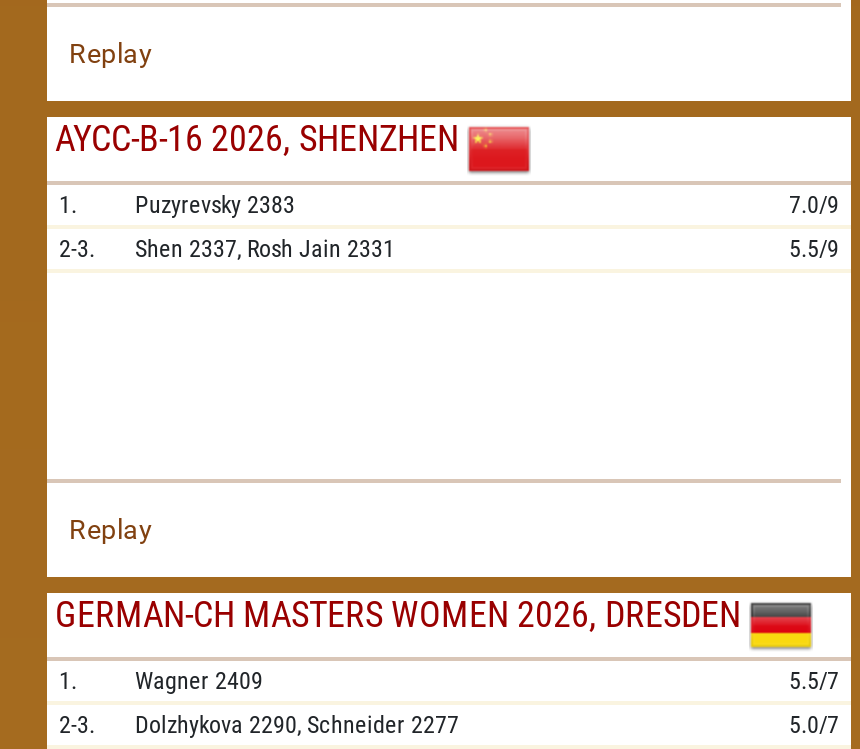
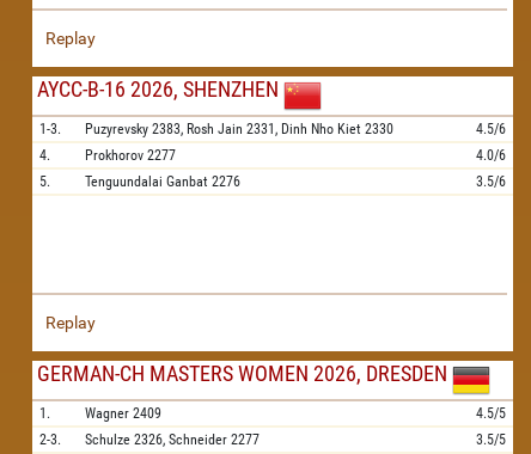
[59,191,839,263] 1. | Puzyrevsky 2383 | 7.0/9 | 2-3. | Shen 2337, Rosh Jain 2331 | 5.5/9 -> [39,121,506,190] 1-3. | Puzyrevsky 2383, Rosh Jain 2331, Dinh Nho Kiet 2330 | 4.5/6 | 4. | Prokhorov 2277 | 4.0/6 | 5. | Tenguundalai Ganbat 2276 | 3.5/6
[789,667,839,695] 5.5/7 -> [476,405,506,422] 4.5/5
[135,711,459,739] Dolzhykova 2290, Schneider 2277 -> [85,431,260,448] Schulze 2326, Schneider 2277
[789,711,839,739] 5.0/7 -> [476,431,506,448] 3.5/5

